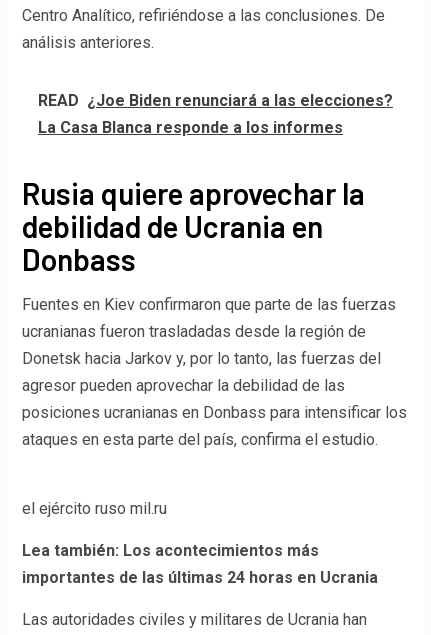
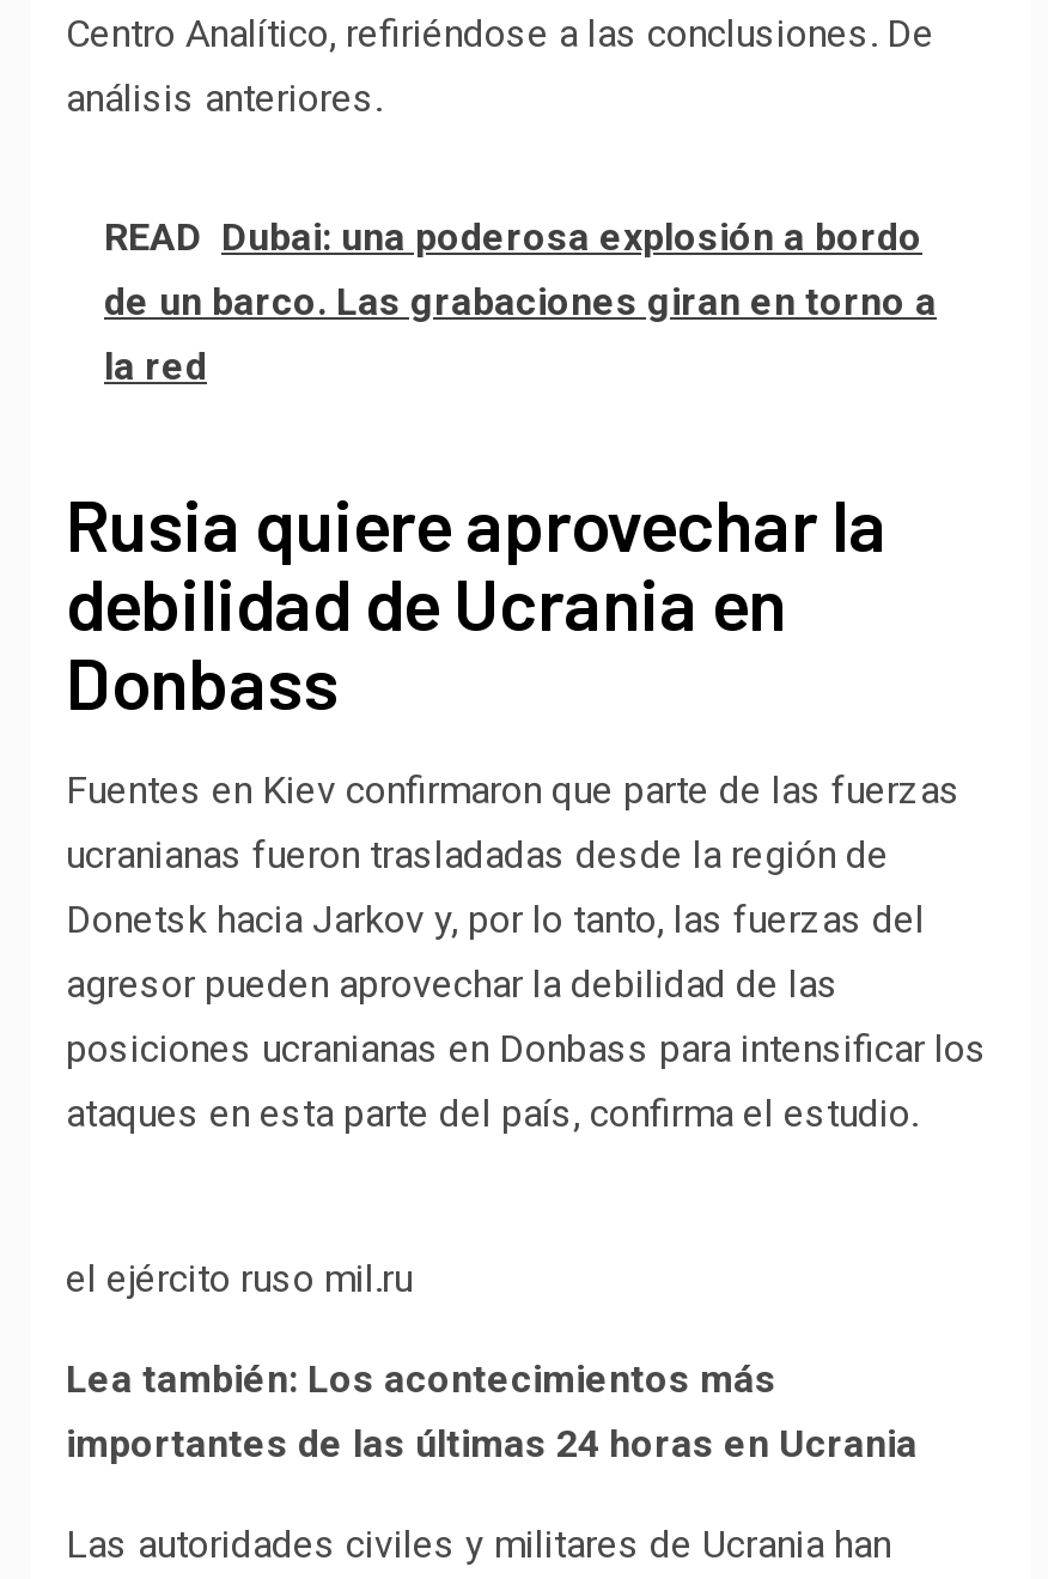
[38,91,393,137] READ ¿Joe Biden renunciará a las elecciones? | La Casa Blanca responde a los informes -> [104,215,937,390] READ Dubai: una poderosa explosión a bordo | de un barco. Las grabaciones giran en torno a | la red

